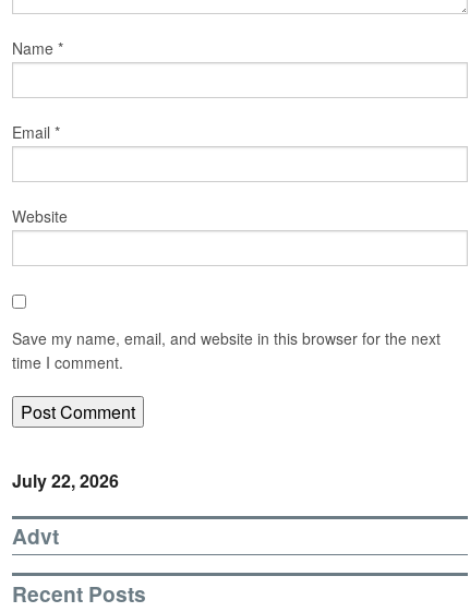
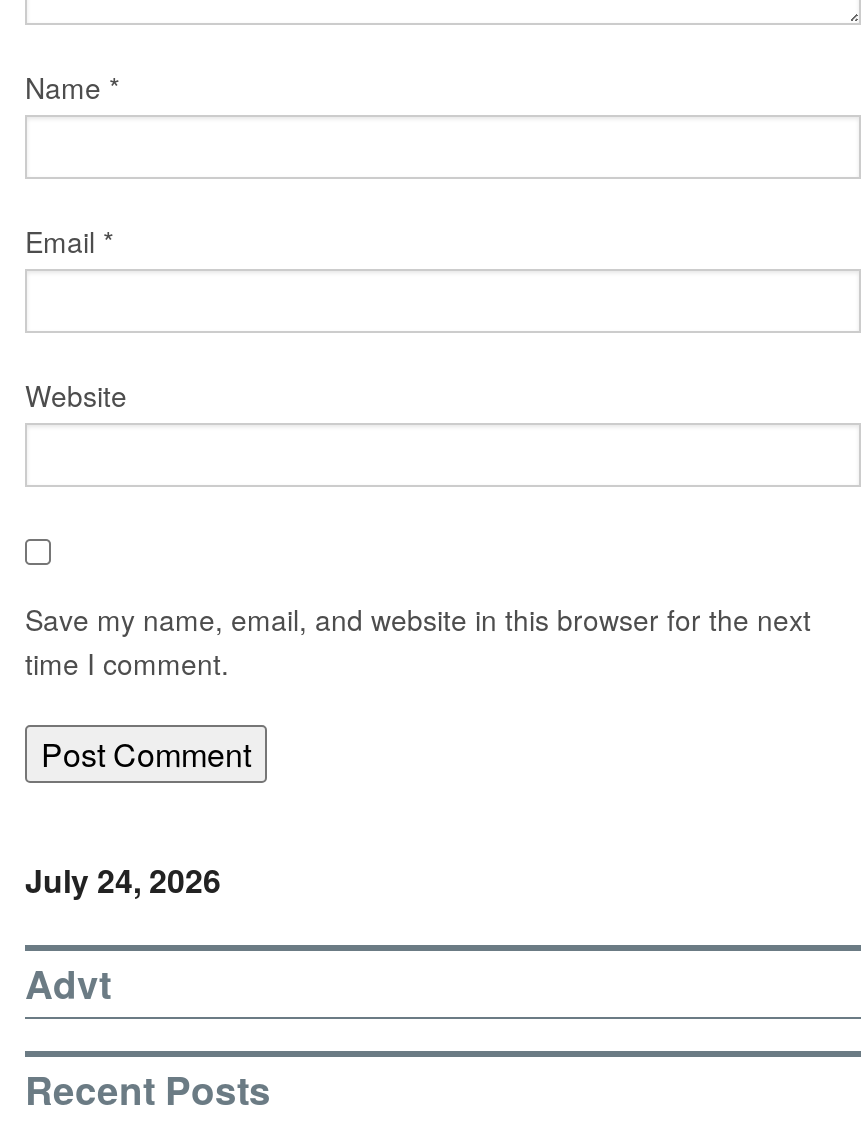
[12,468,119,493] July 22, 2026 -> [25,858,221,904] July 24, 2026

